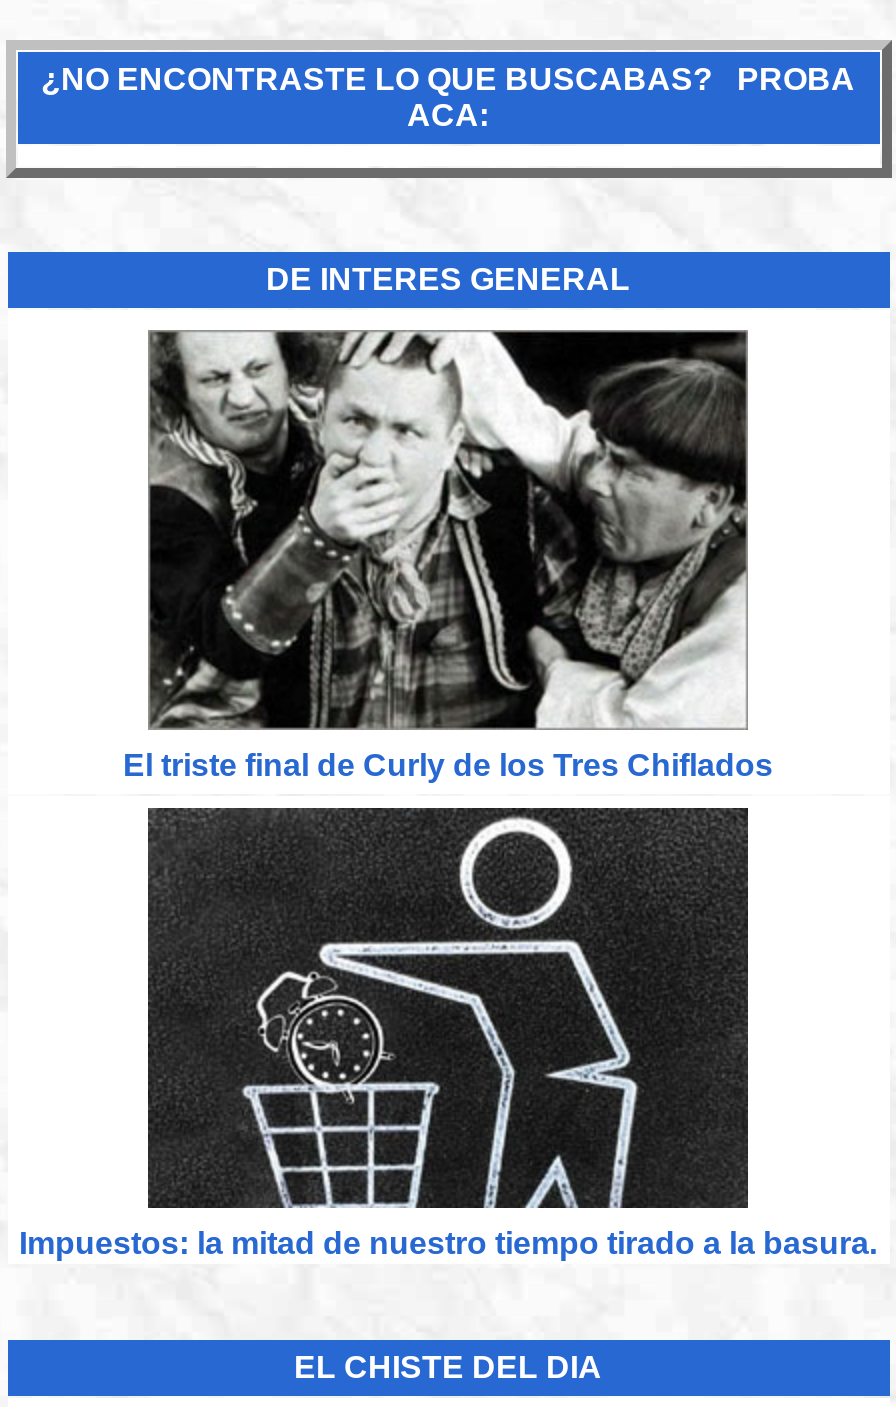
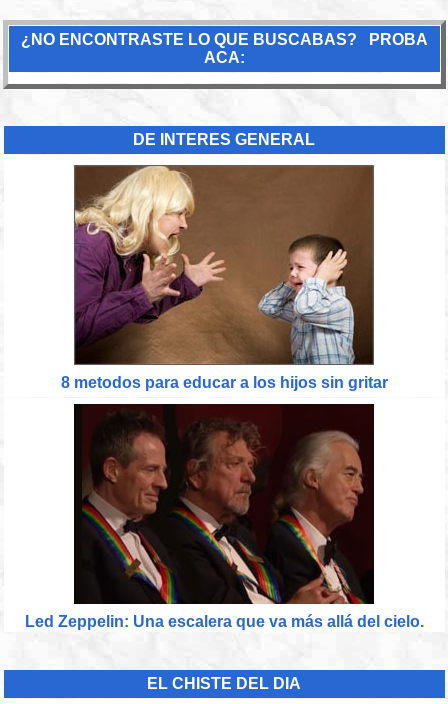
[123,330,773,781] [image] | El triste final de Curly de los Tres Chiflados -> [60,165,387,391] [image] | 8 metodos para educar a los hijos sin gritar
[19,808,877,1259] [image] | Impuestos: la mitad de nuestro tiempo tirado a la basura. -> [24,404,423,630] [image] | Led Zeppelin: Una escalera que va más allá del cielo.

